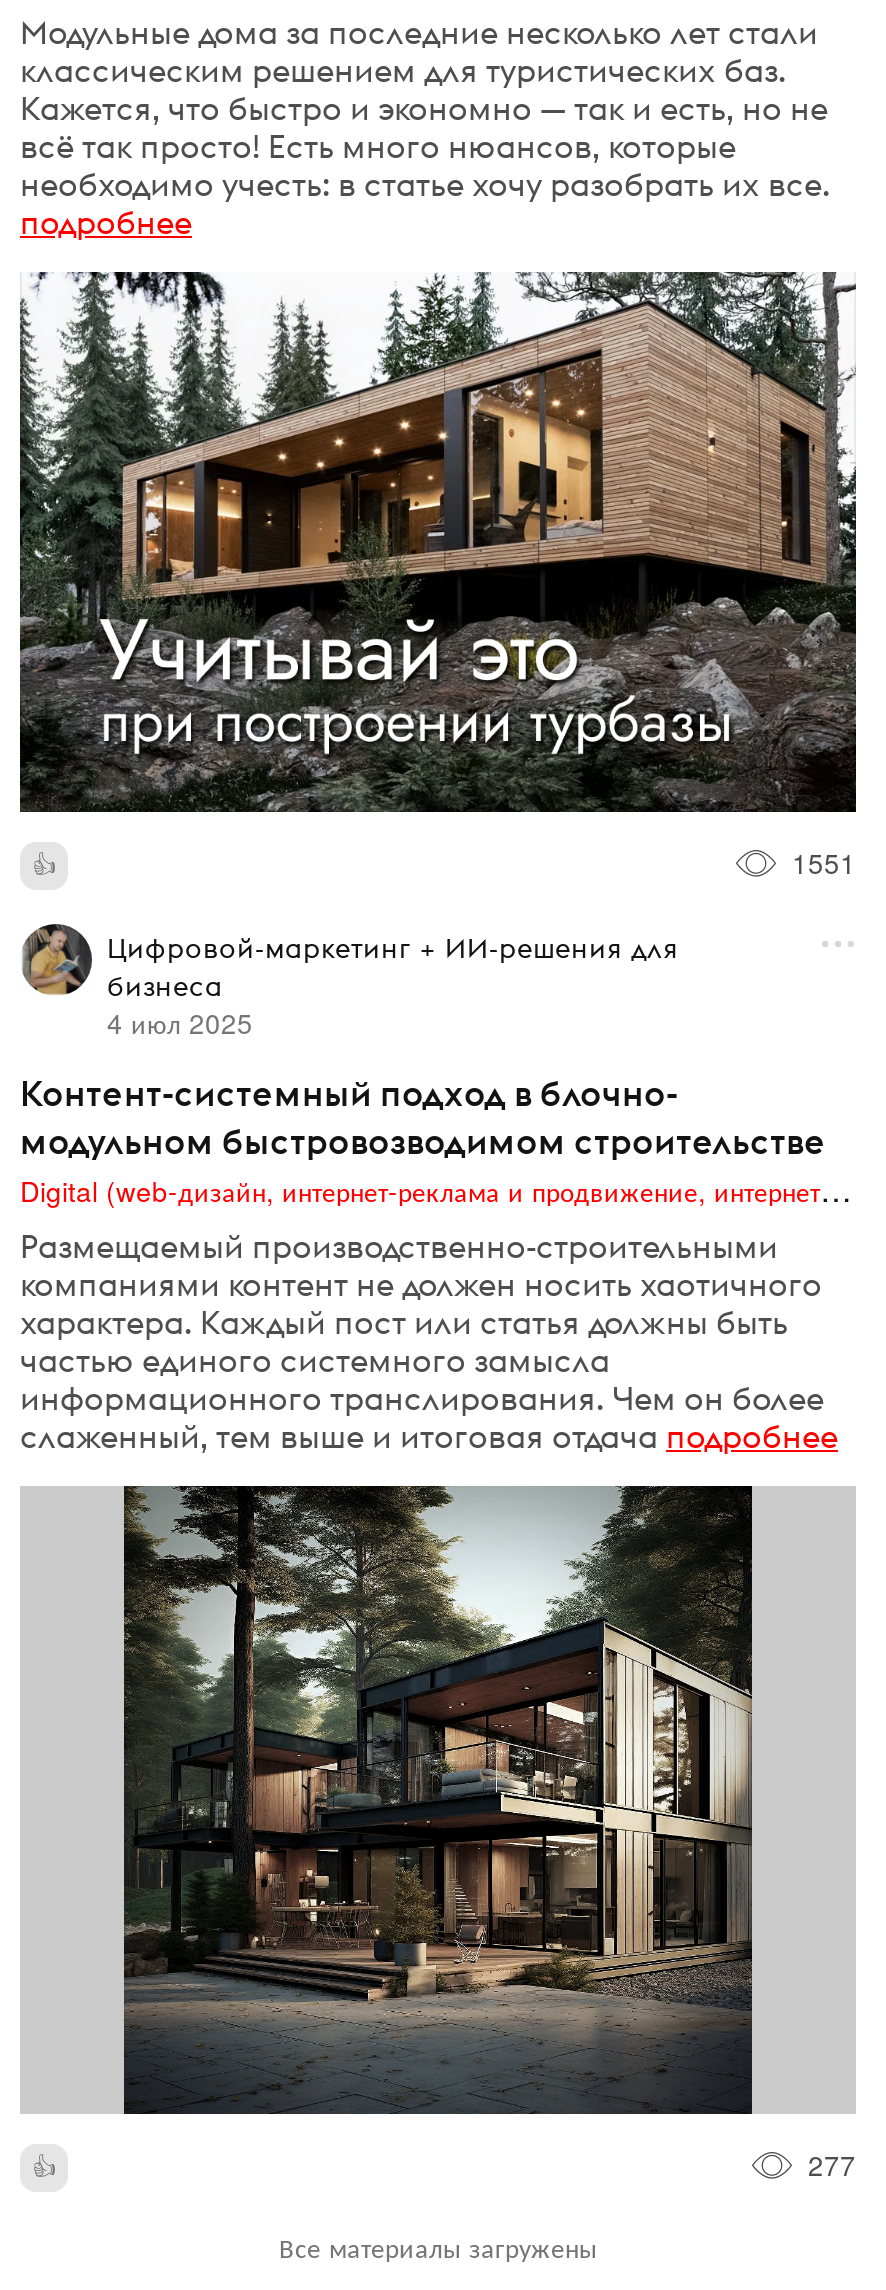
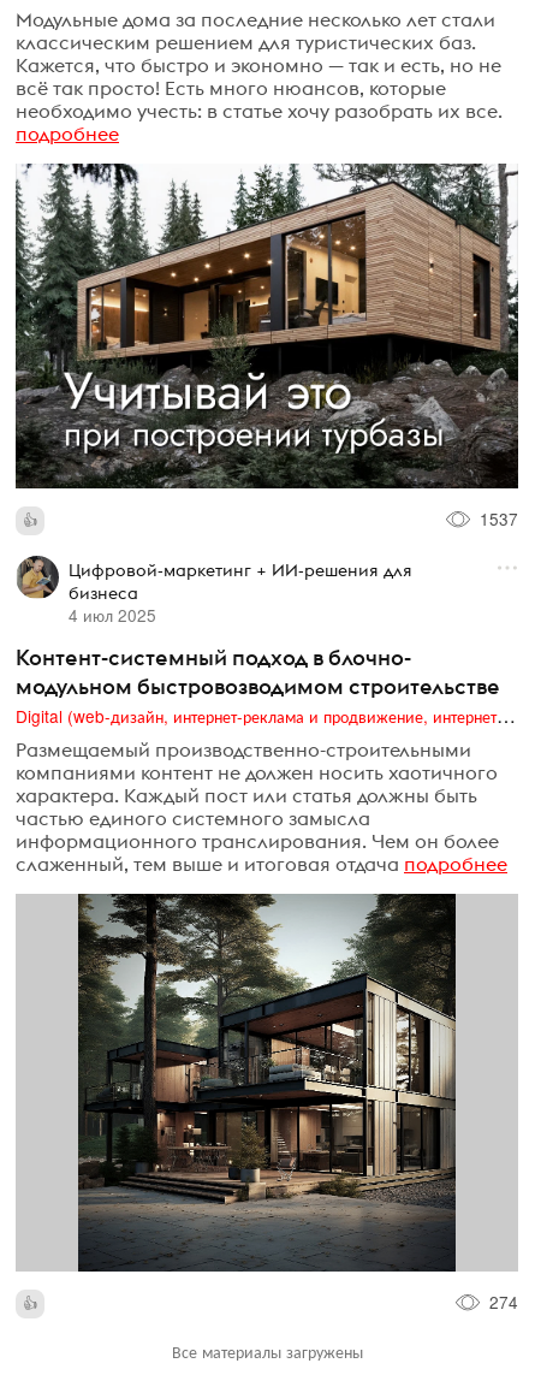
[784,841,856,881] 1551 -> [475,506,518,530] 1537
[800,2143,856,2183] 277 -> [485,1289,518,1313] 274

